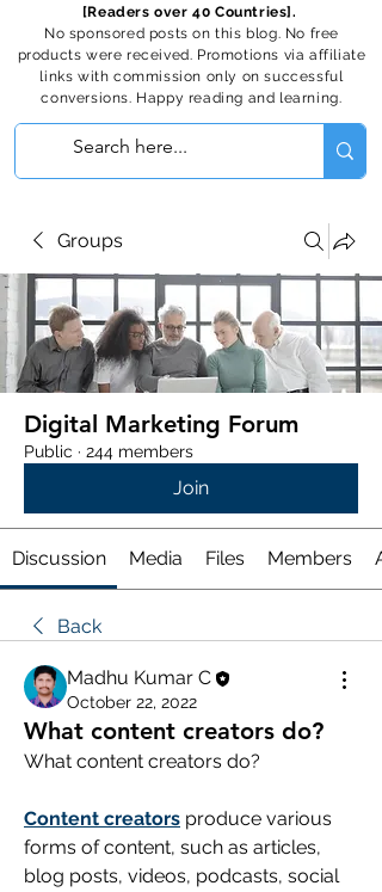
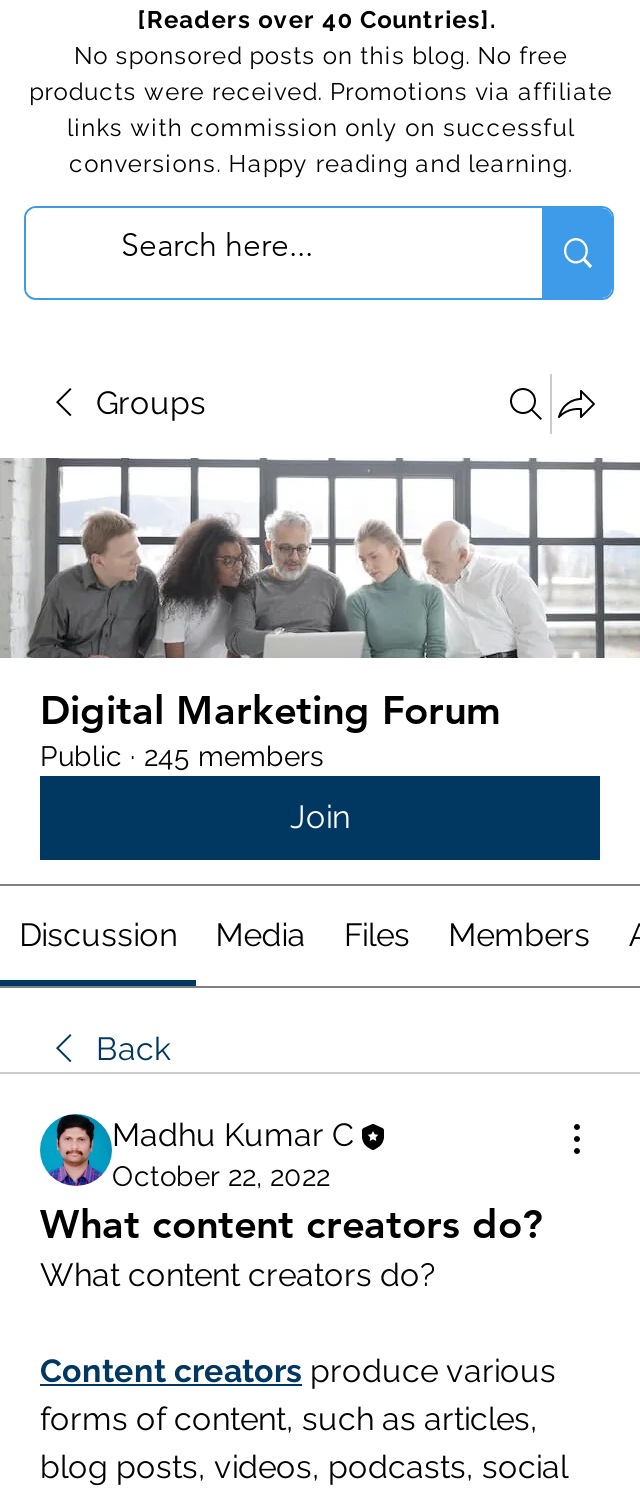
[24,442,193,461] Public · 244 members -> [40,740,324,772] Public · 245 members

